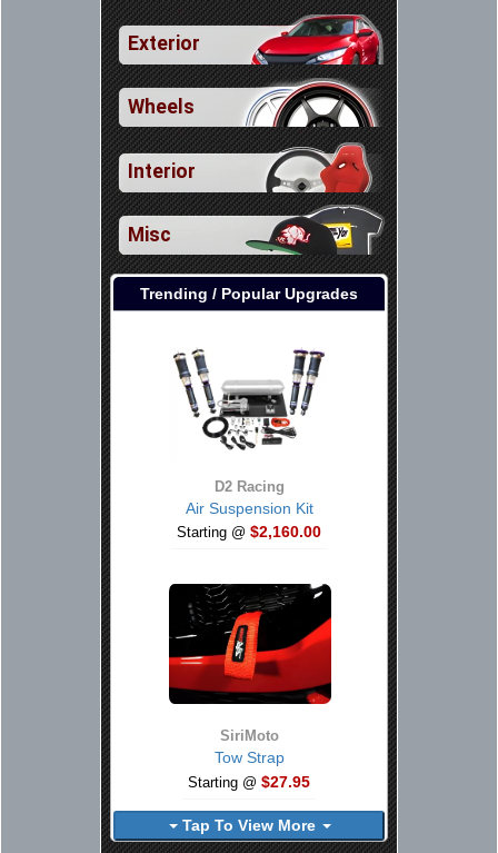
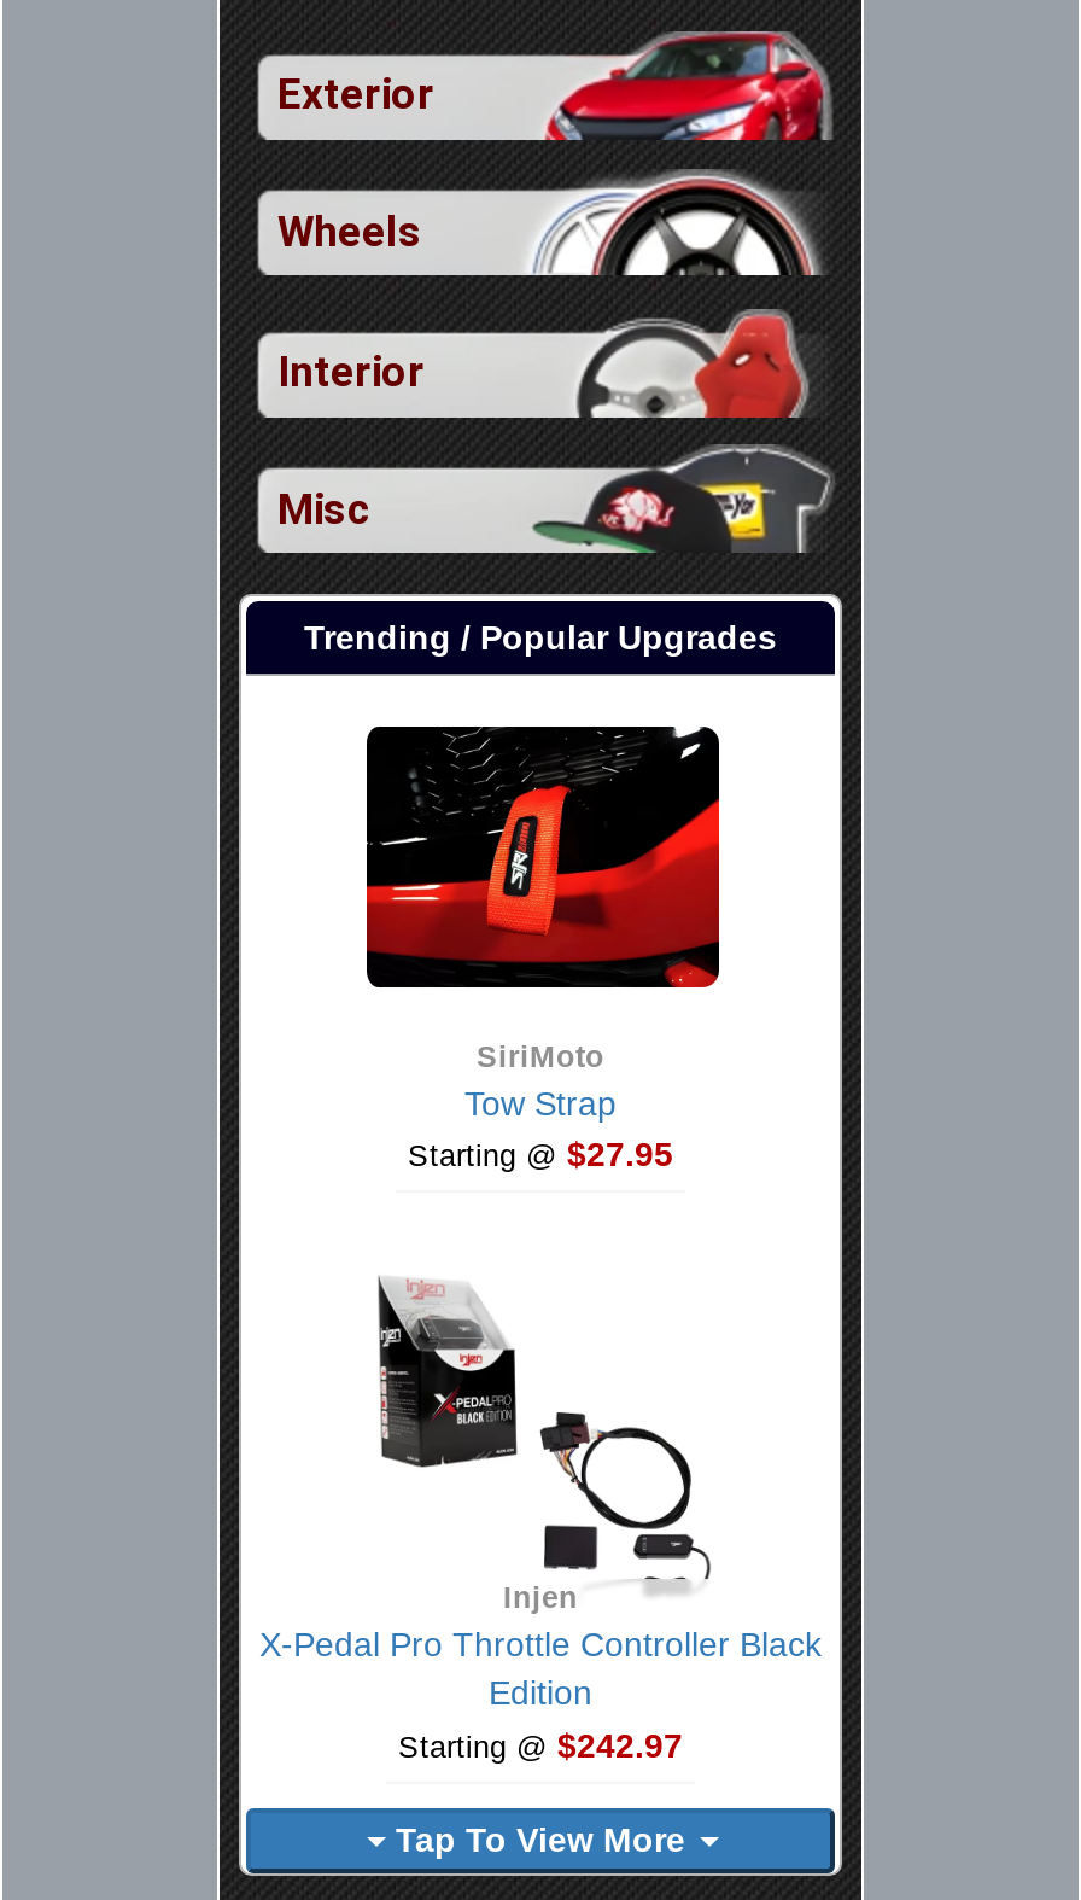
[169,335,331,541] [image] | D2 Racing | Air Suspension Kit | Starting @ $2,160.00 -> none
moved [169,585,331,790] -> [367,729,719,1175]: [image] | SiriMoto | Tow Strap | Starting @ $27.95
none -> [259,1277,822,1764] [image] | Injen | X-Pedal Pro Throttle Controller Black | Edition | Starting @ $242.97

